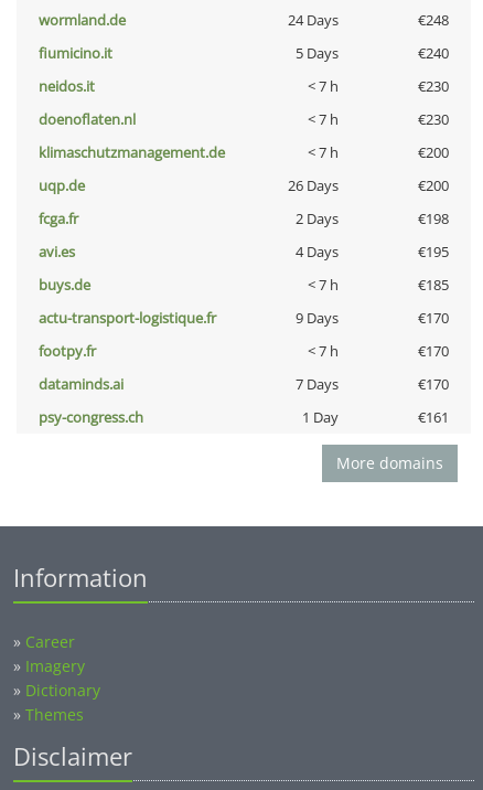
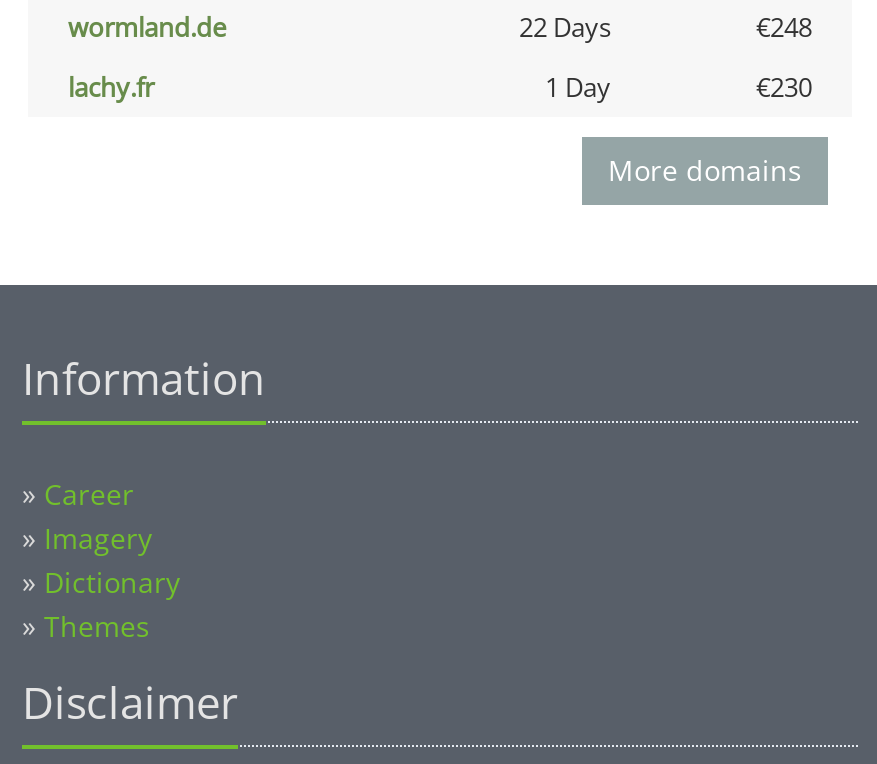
[287,10,338,30] 24 Days -> [519,9,611,45] 22 Days
[39,43,449,96] fiumicino.it | 5 Days | €240 | neidos.it | < 7 h -> [68,69,611,105] lachy.fr | 1 Day
[39,109,449,427] doenoflaten.nl | < 7 h | €230 | klimaschutzmanagement.de | < 7 h | €200 | uqp.de | 26 Days | €200 | fcga.fr | 2 Days | €198 | avi.es | 4 Days | €195 | buys.de | < 7 h | €185 | actu-transport-logistique.fr | 9 Days | €170 | footpy.fr | < 7 h | €170 | dataminds.ai | 7 Days | €170 | psy-congress.ch | 1 Day | €161 -> none

